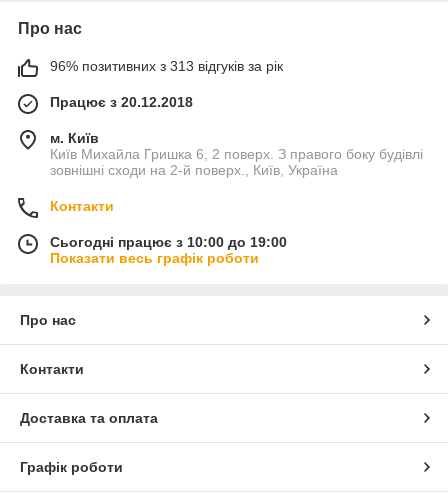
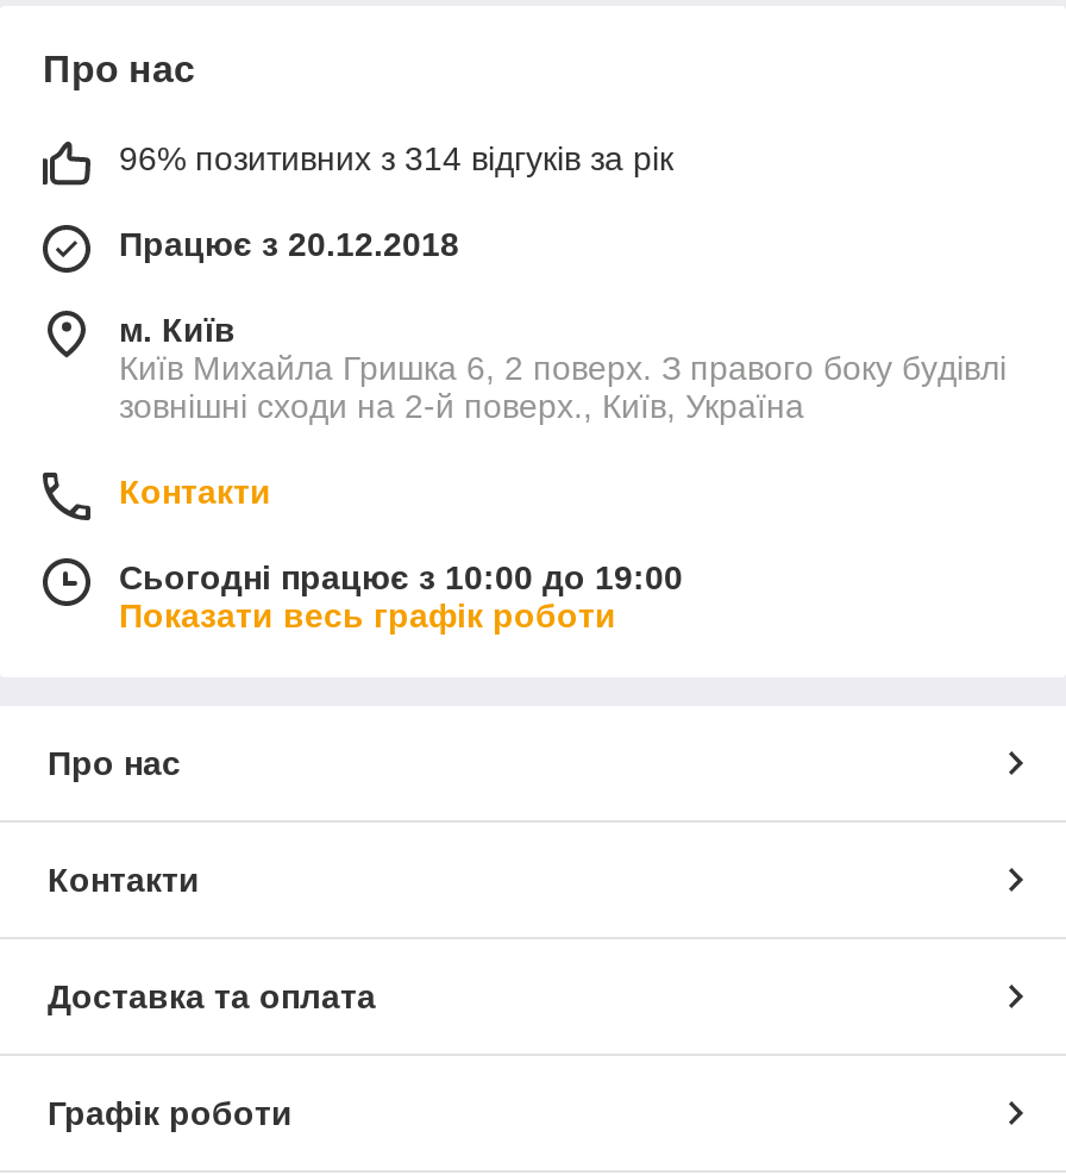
[50,58,283,74] 96% позитивних з 313 відгуків за рік -> [119,139,673,177] 96% позитивних з 314 відгуків за рік

